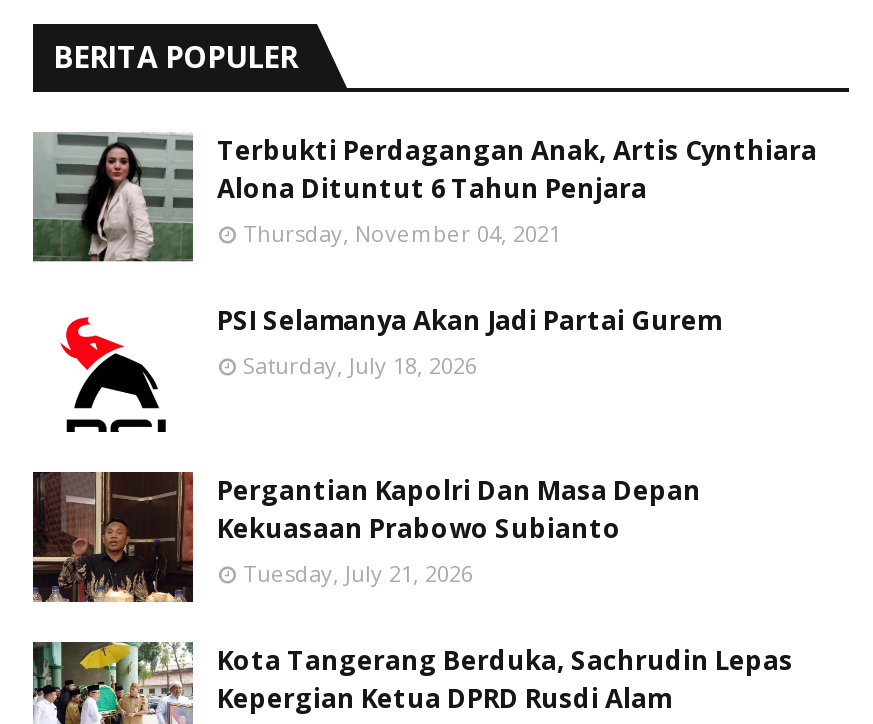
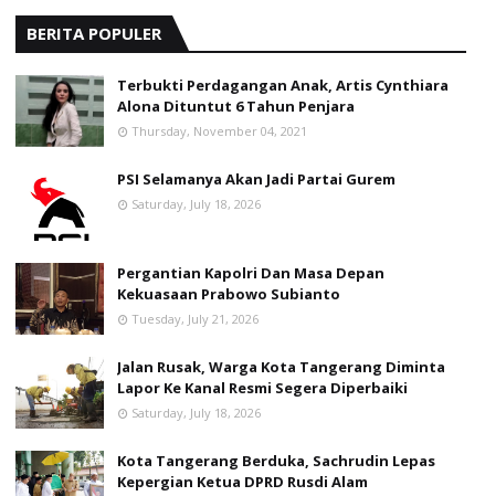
none -> [15,357,445,430] [image] | Jalan Rusak, Warga Kota Tangerang Diminta | Lapor Ke Kanal Resmi Segera Diperbaiki | Saturday, July 18, 2026

